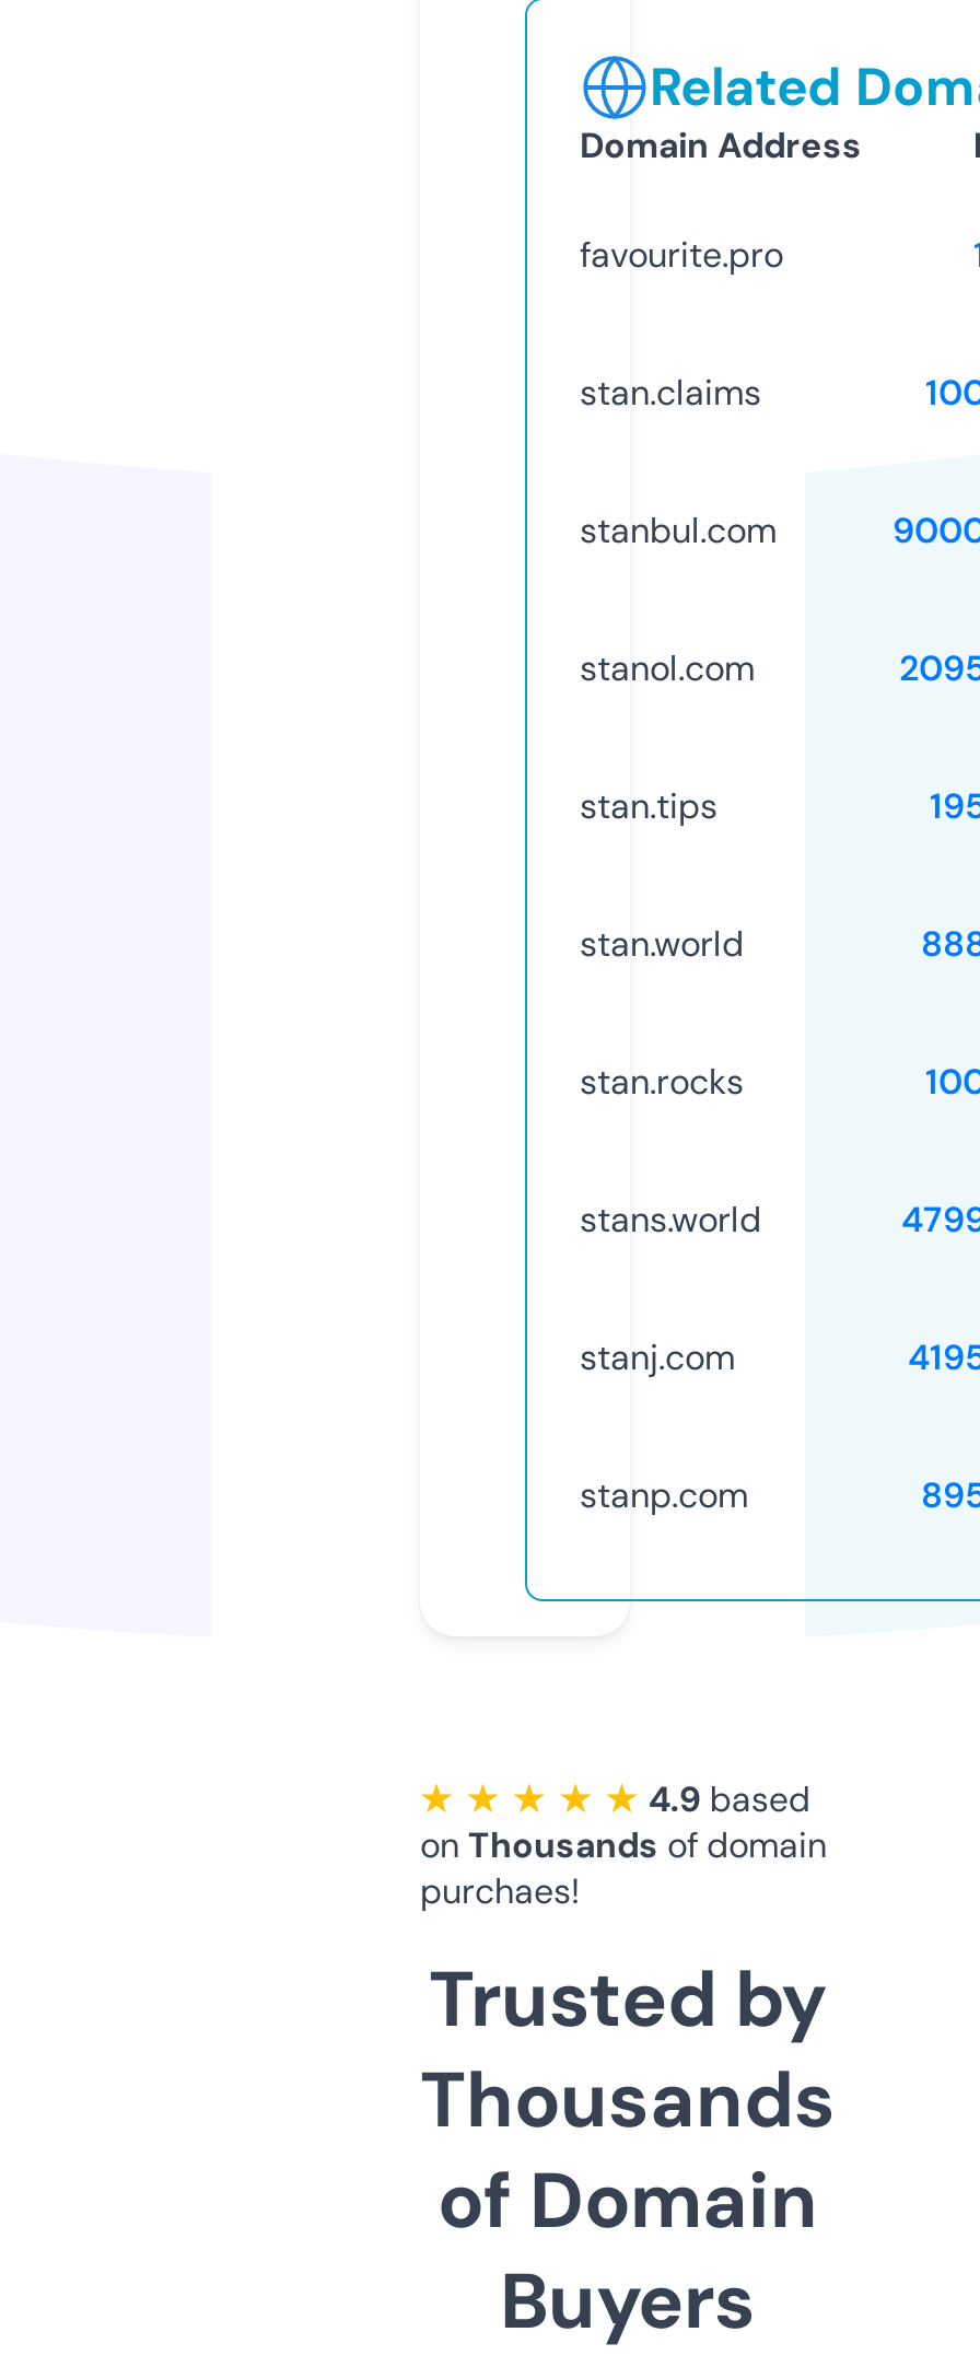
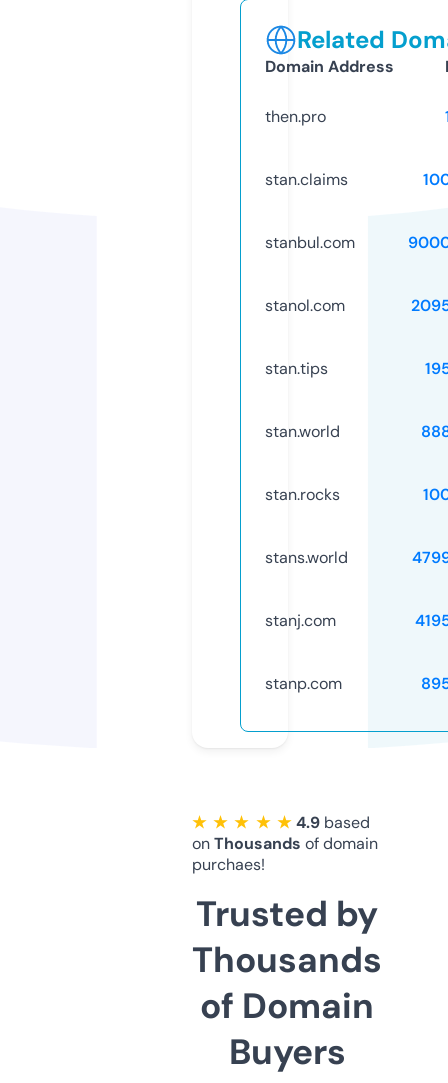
[580,231,783,277] favourite.pro -> [265,106,326,127] then.pro

